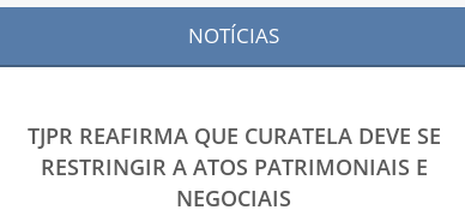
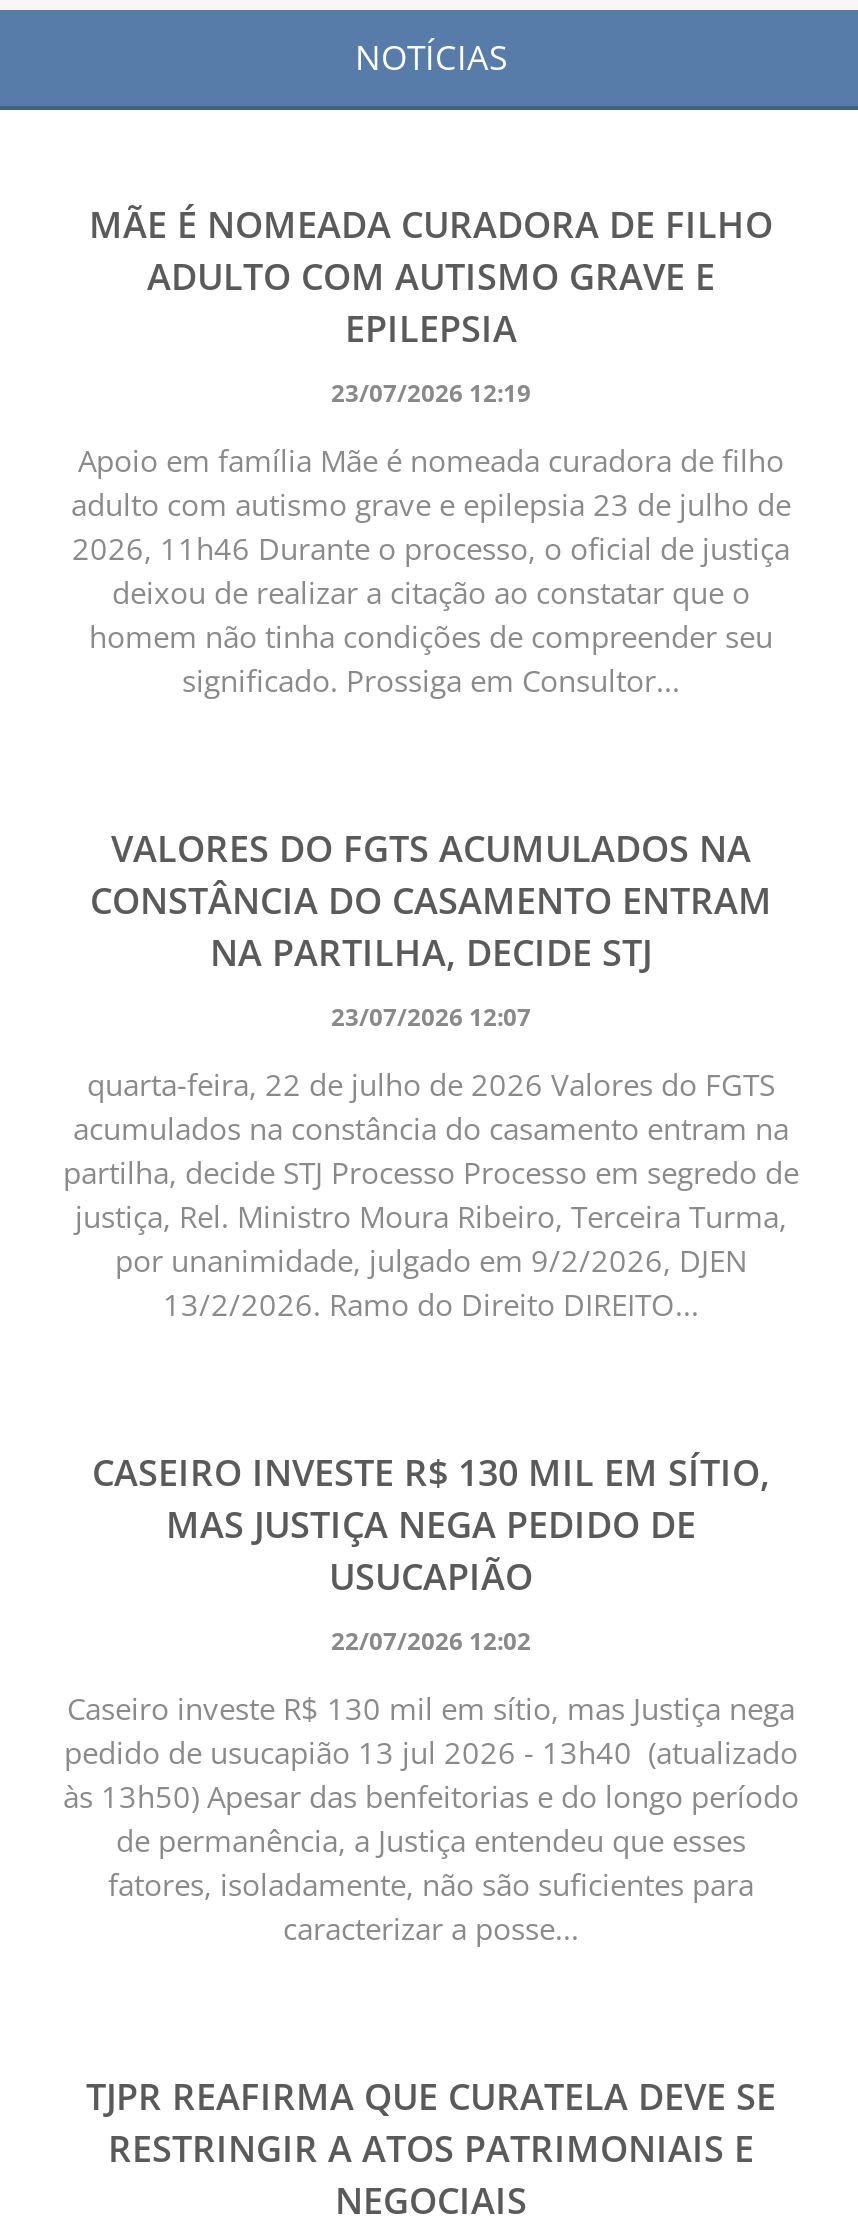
none -> [63,824,799,1324] VALORES DO FGTS ACUMULADOS NA | CONSTÂNCIA DO CASAMENTO ENTRAM | NA PARTILHA, DECIDE STJ | 23/07/2026 12:07 | quarta-feira, 22 de julho de 2026 Valores do FGTS | acumulados na constância do casamento entram na | partilha, decide STJ Processo Processo em segredo de | justiça, Rel. Ministro Moura Ribeiro, Terceira Turma, | por unanimidade, julgado em 9/2/2026, DJEN | 13/2/2026. Ramo do Direito DIREITO...
none -> [63,1448,799,1948] CASEIRO INVESTE R$ 130 MIL EM SÍTIO, | MAS JUSTIÇA NEGA PEDIDO DE | USUCAPIÃO | 22/07/2026 12:02 | Caseiro investe R$ 130 mil em sítio, mas Justiça nega | pedido de usucapião 13 jul 2026 - 13h40 (atualizado | às 13h50) Apesar das benfeitorias e do longo período | de permanência, a Justiça entendeu que esses | fatores, isoladamente, não são suficientes para | caracterizar a posse...
none -> [71,200,791,700] MÃE É NOMEADA CURADORA DE FILHO | ADULTO COM AUTISMO GRAVE E | EPILEPSIA | 23/07/2026 12:19 | Apoio em família Mãe é nomeada curadora de filho | adulto com autismo grave e epilepsia 23 de julho de | 2026, 11h46 Durante o processo, o oficial de justiça | deixou de realizar a citação ao constatar que o | homem não tinha condições de compreender seu | significado. Prossiga em Consultor...

